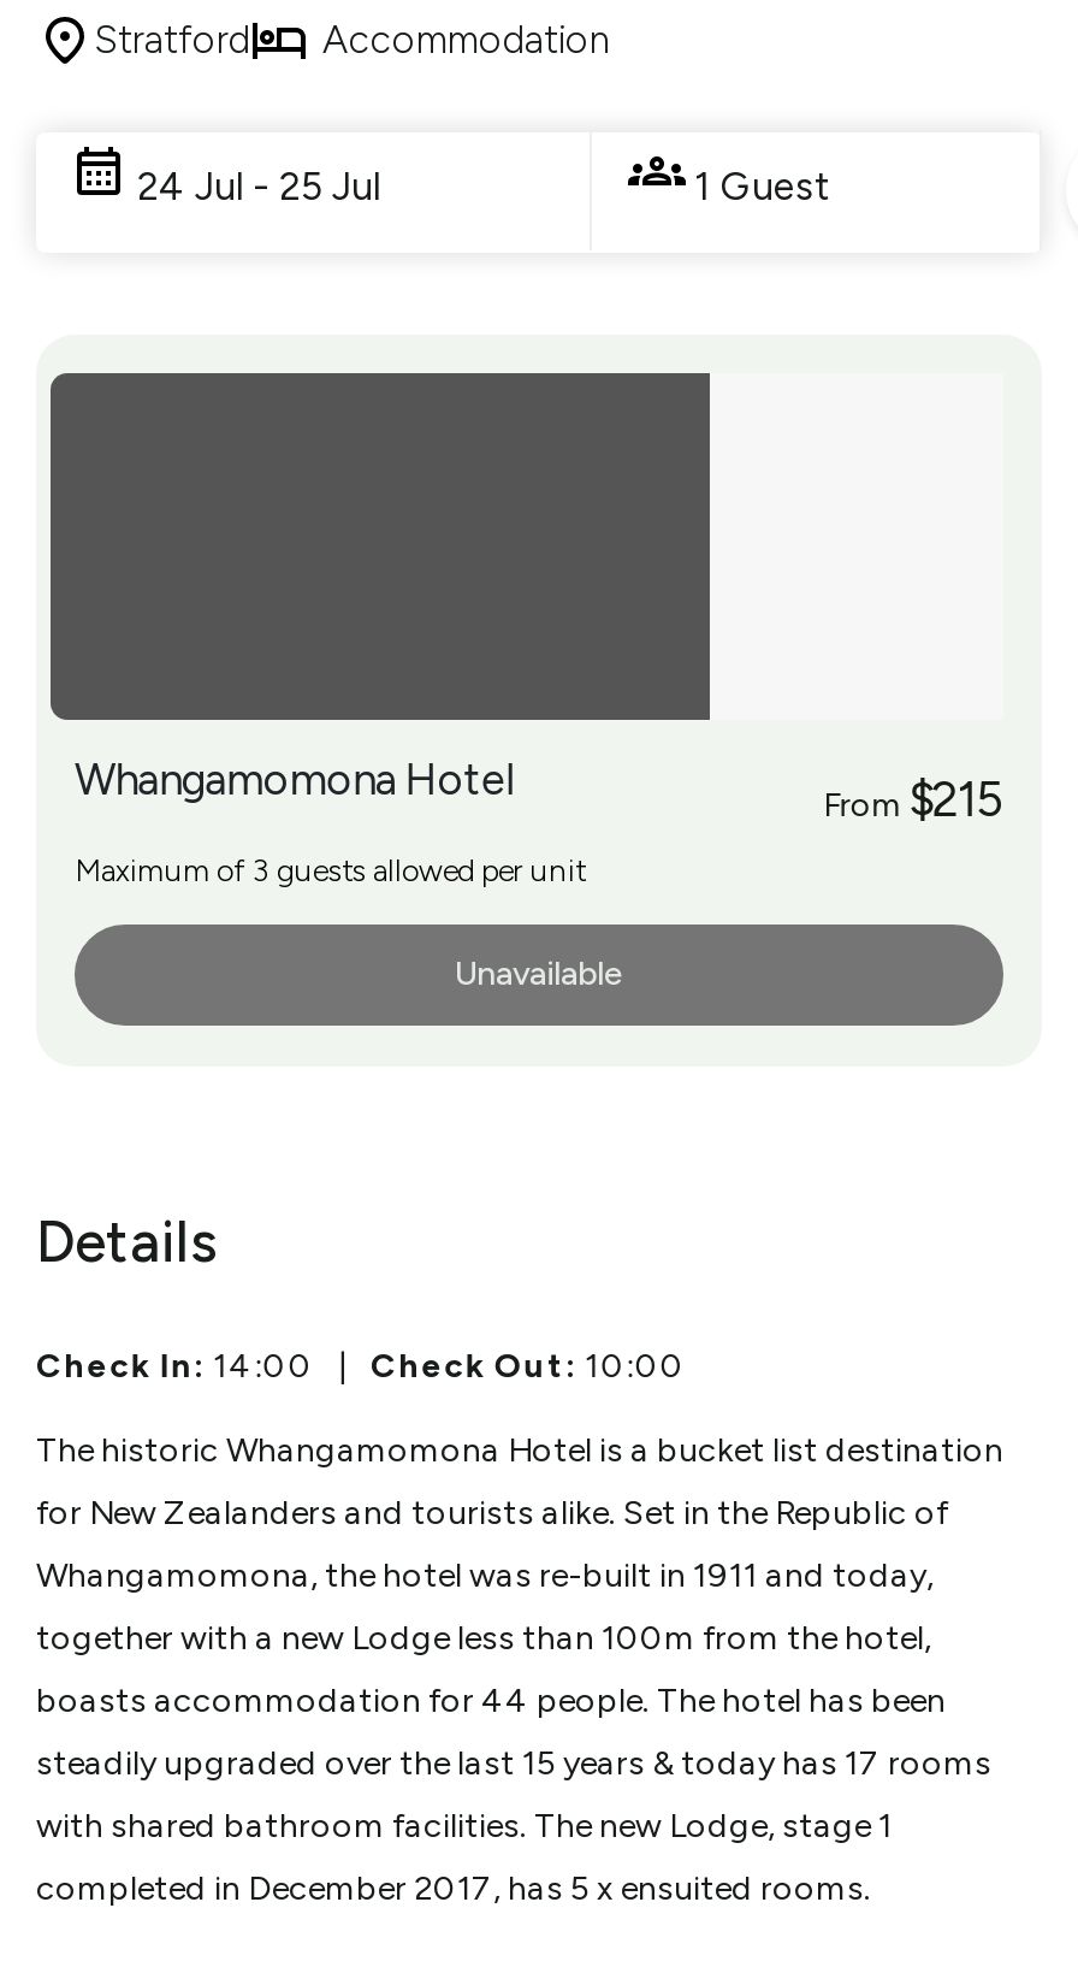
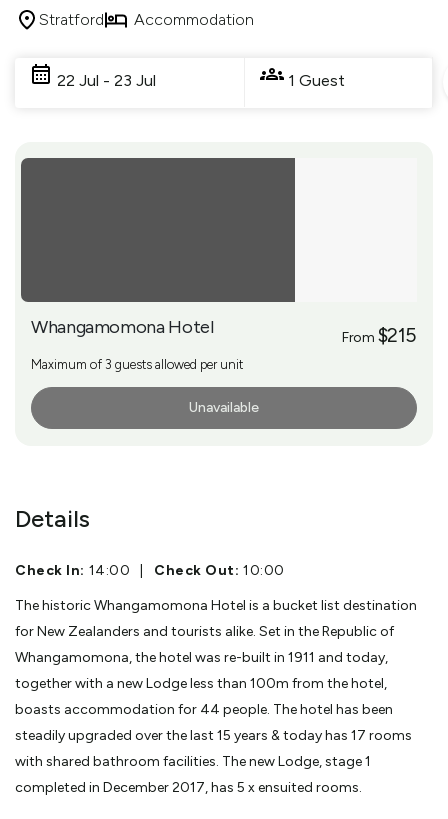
[137,164,380,210] 24 Jul - 25 Jul -> [57,71,156,90] 22 Jul - 23 Jul

